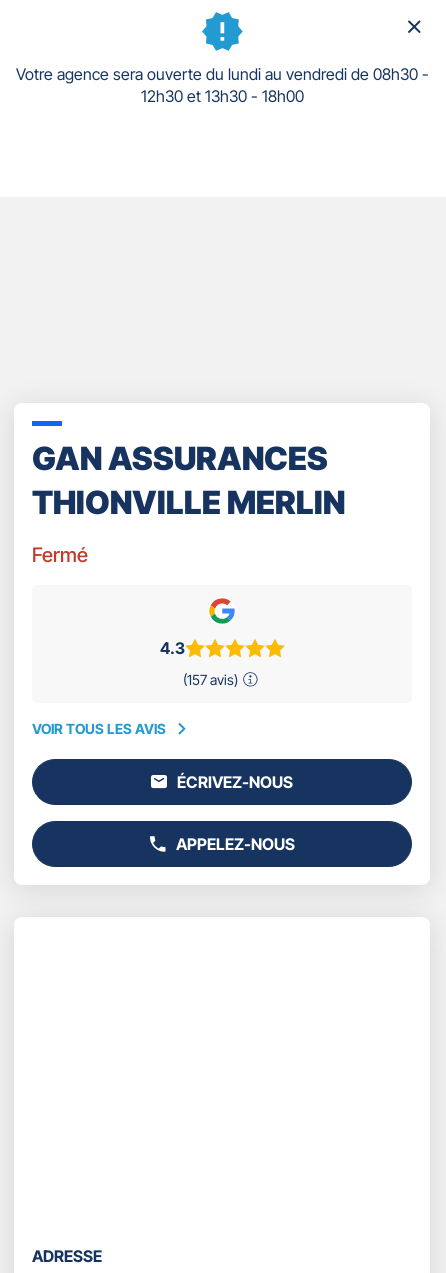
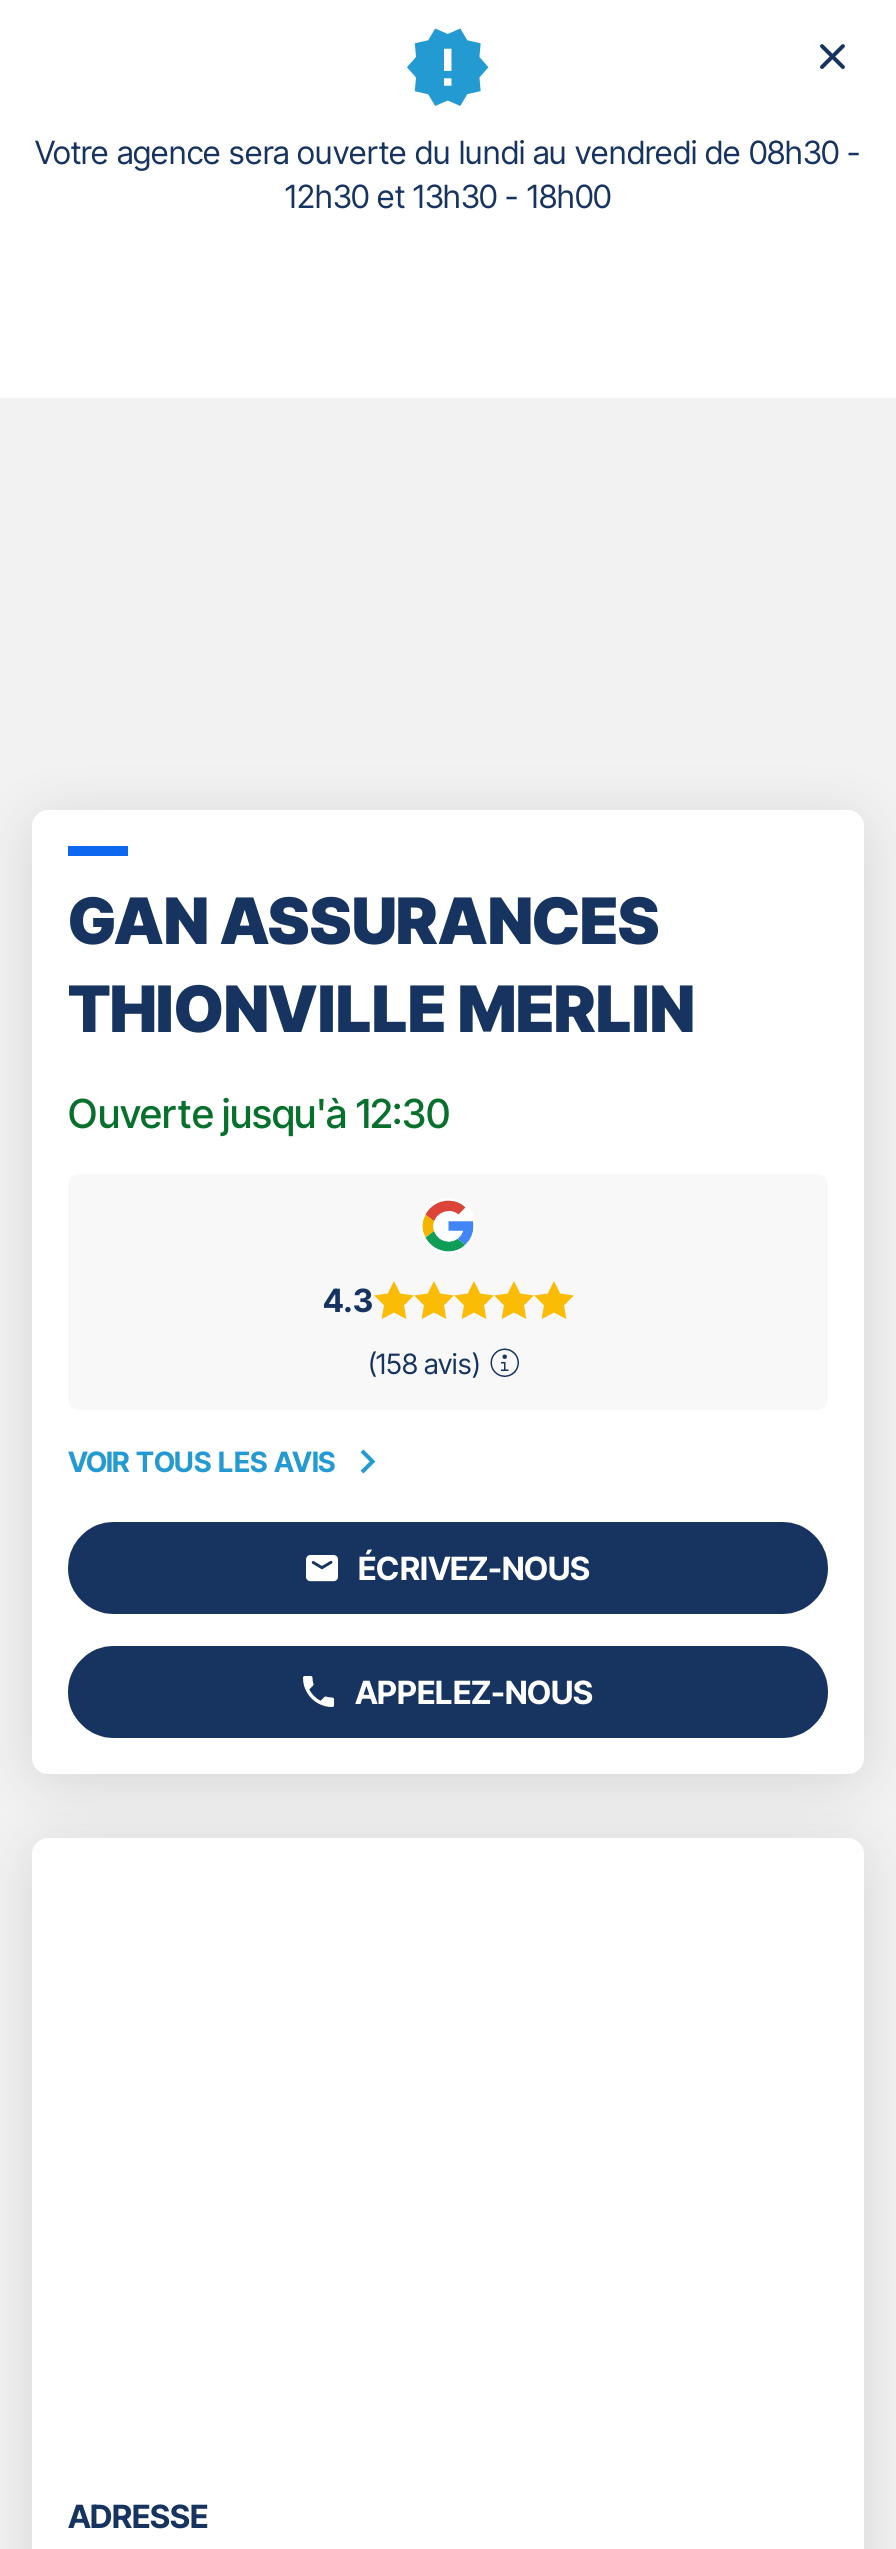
[32,543,88,567] Fermé -> [68,1090,450,1138] Ouverte jusqu'à 12:30
[182,670,237,687] (157 avis) -> [368,1345,480,1379] (158 avis)

